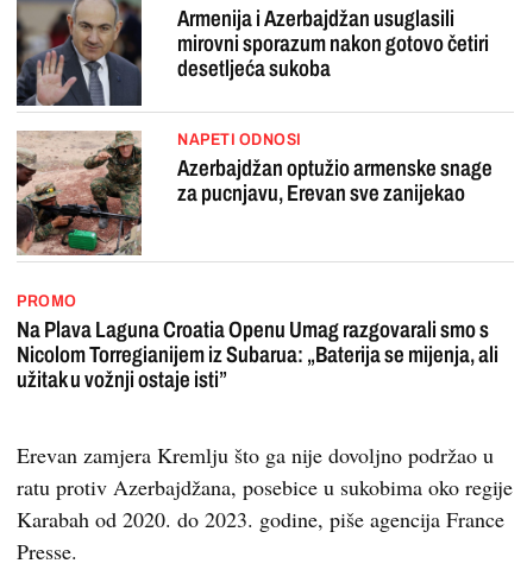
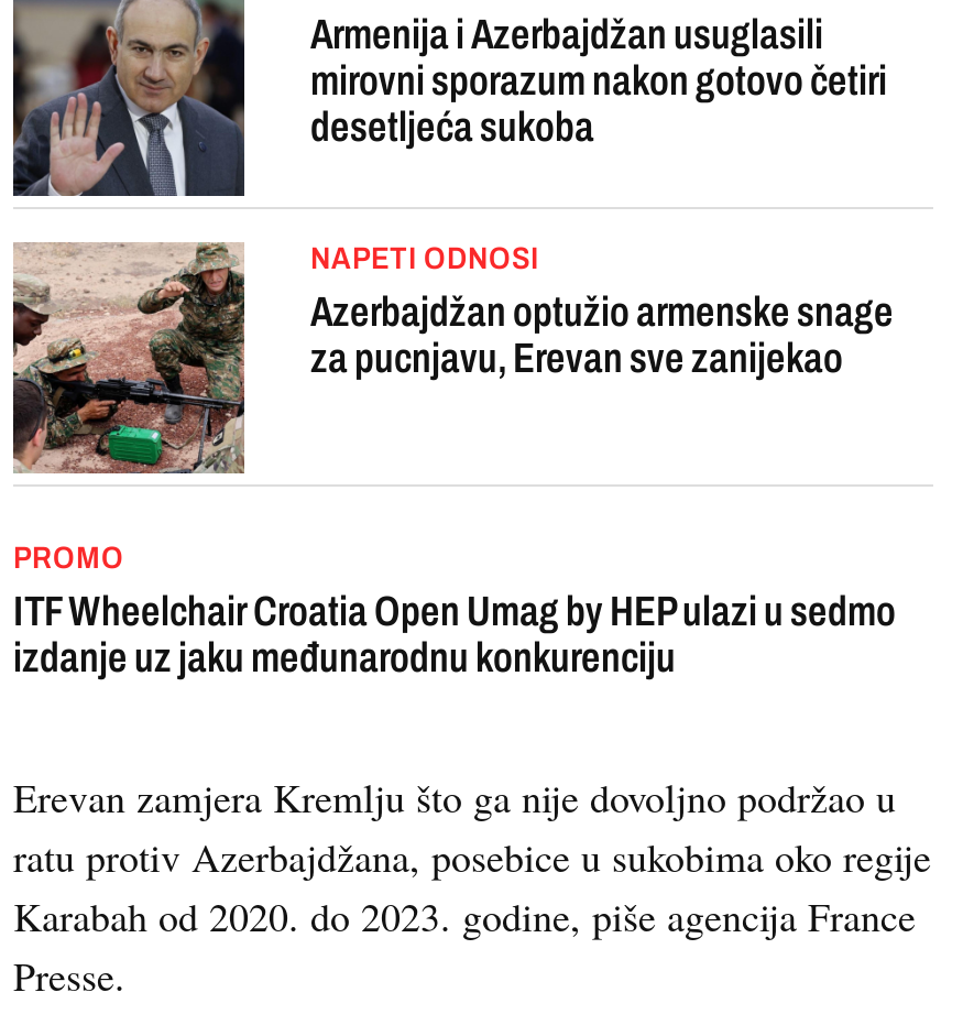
[17,317,498,392] Na Plava Laguna Croatia Openu Umag razgovarali smo s | Nicolom Torregianijem iz Subarua: „Baterija se mijenja, ali | užitak u vožnji ostaje isti” -> [13,588,896,680] ITF Wheelchair Croatia Open Umag by HEP ulazi u sedmo | izdanje uz jaku međunarodnu konkurenciju

